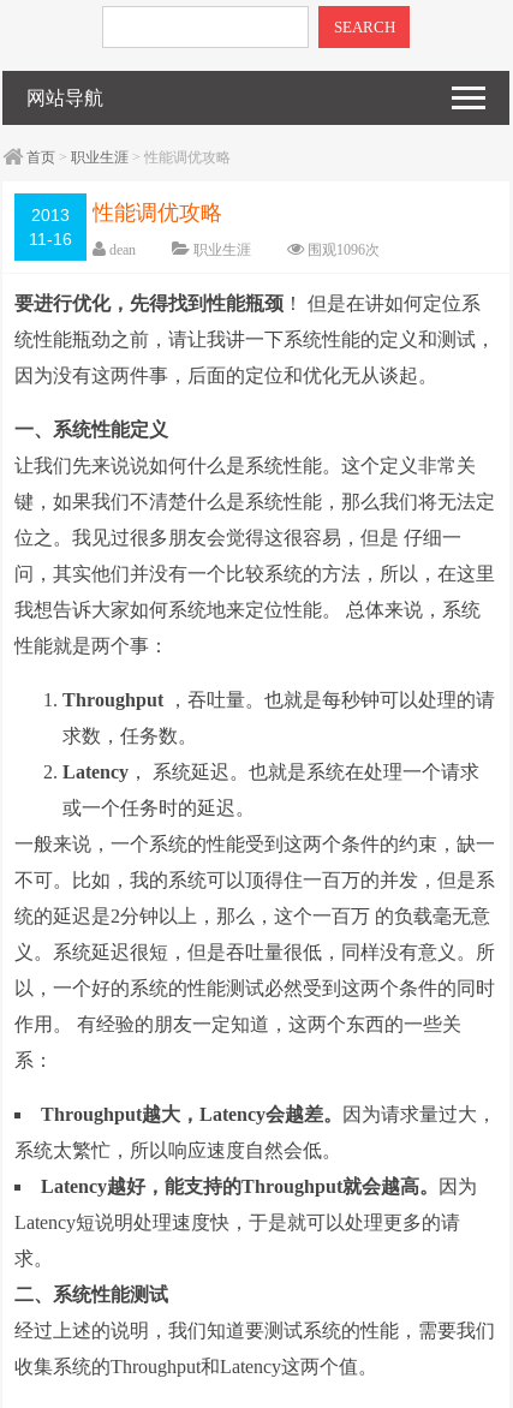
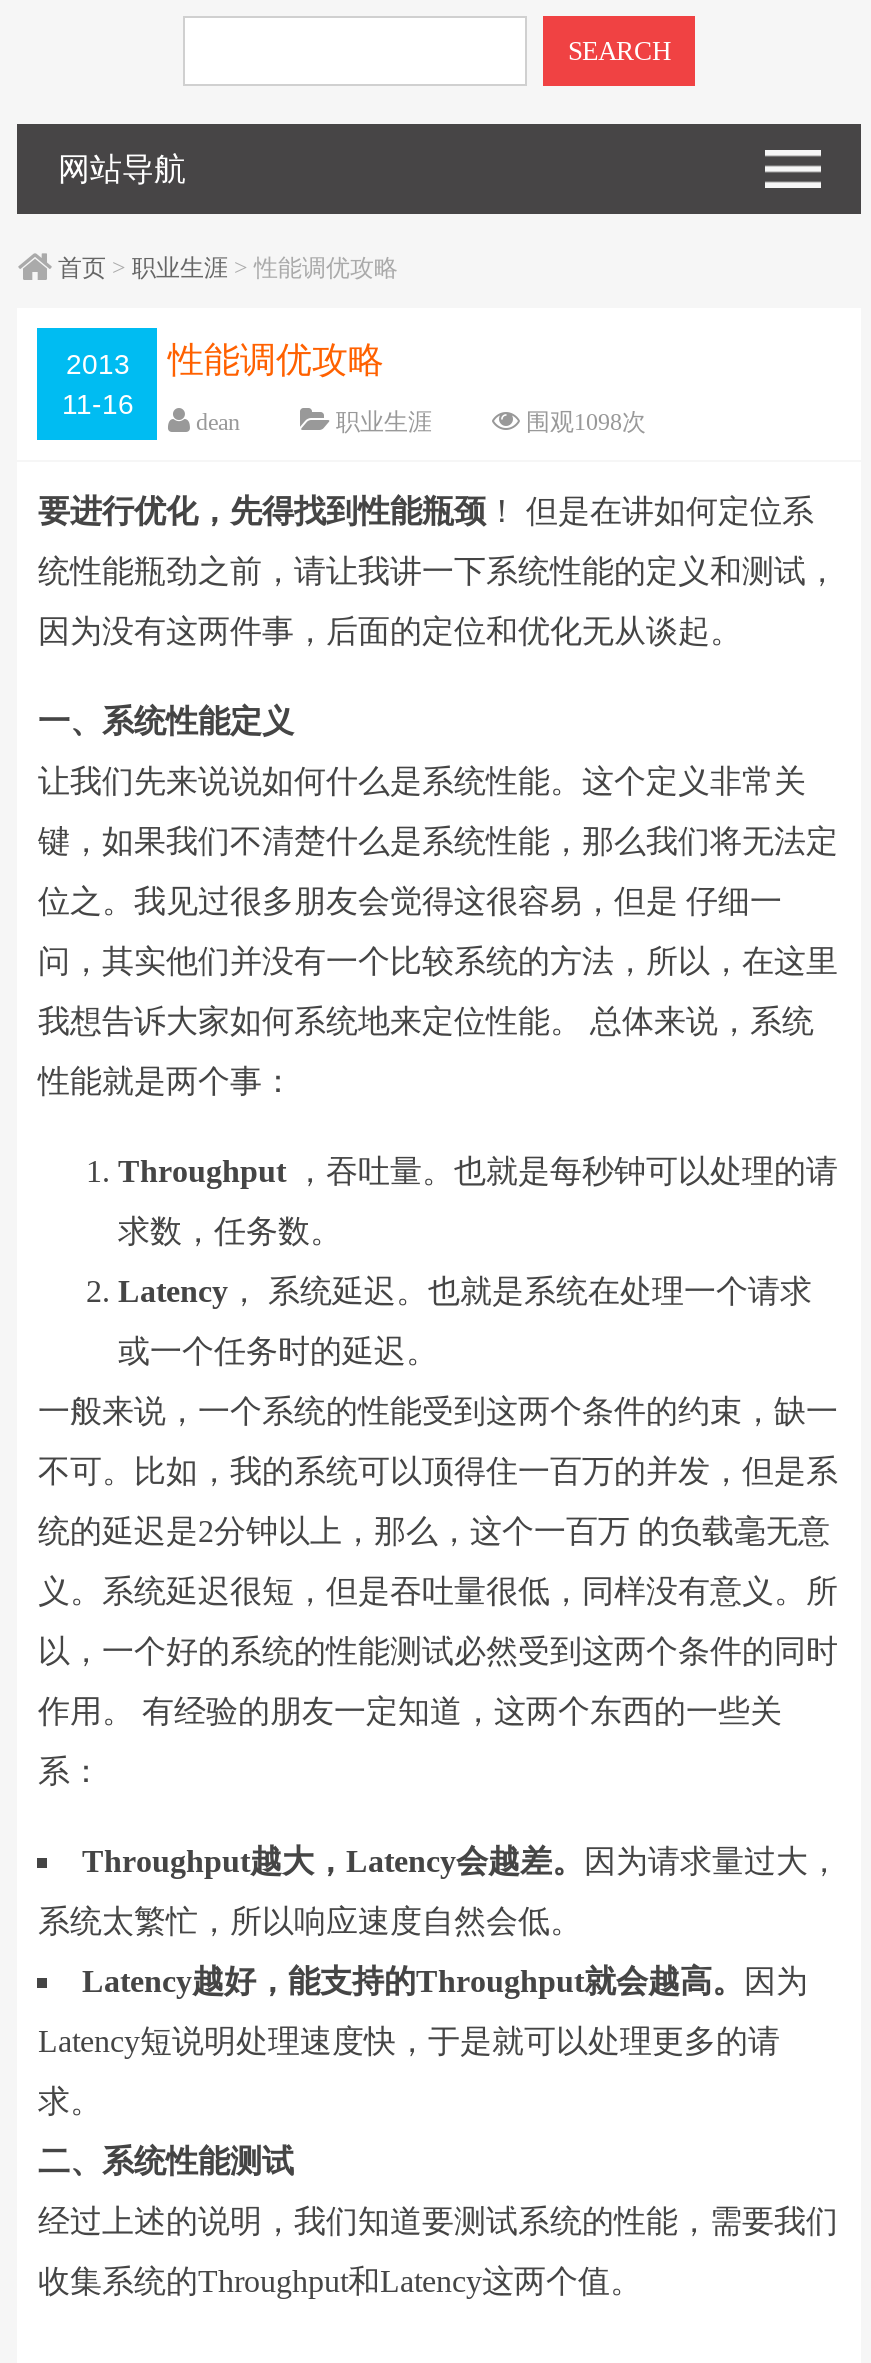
[304,241,380,258] 围观1096次 -> [520,408,646,436] 围观1098次

